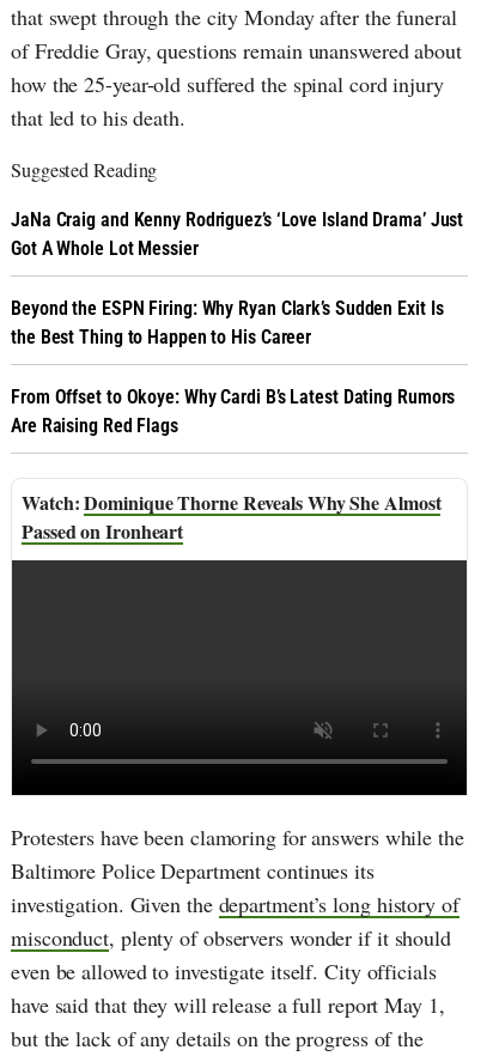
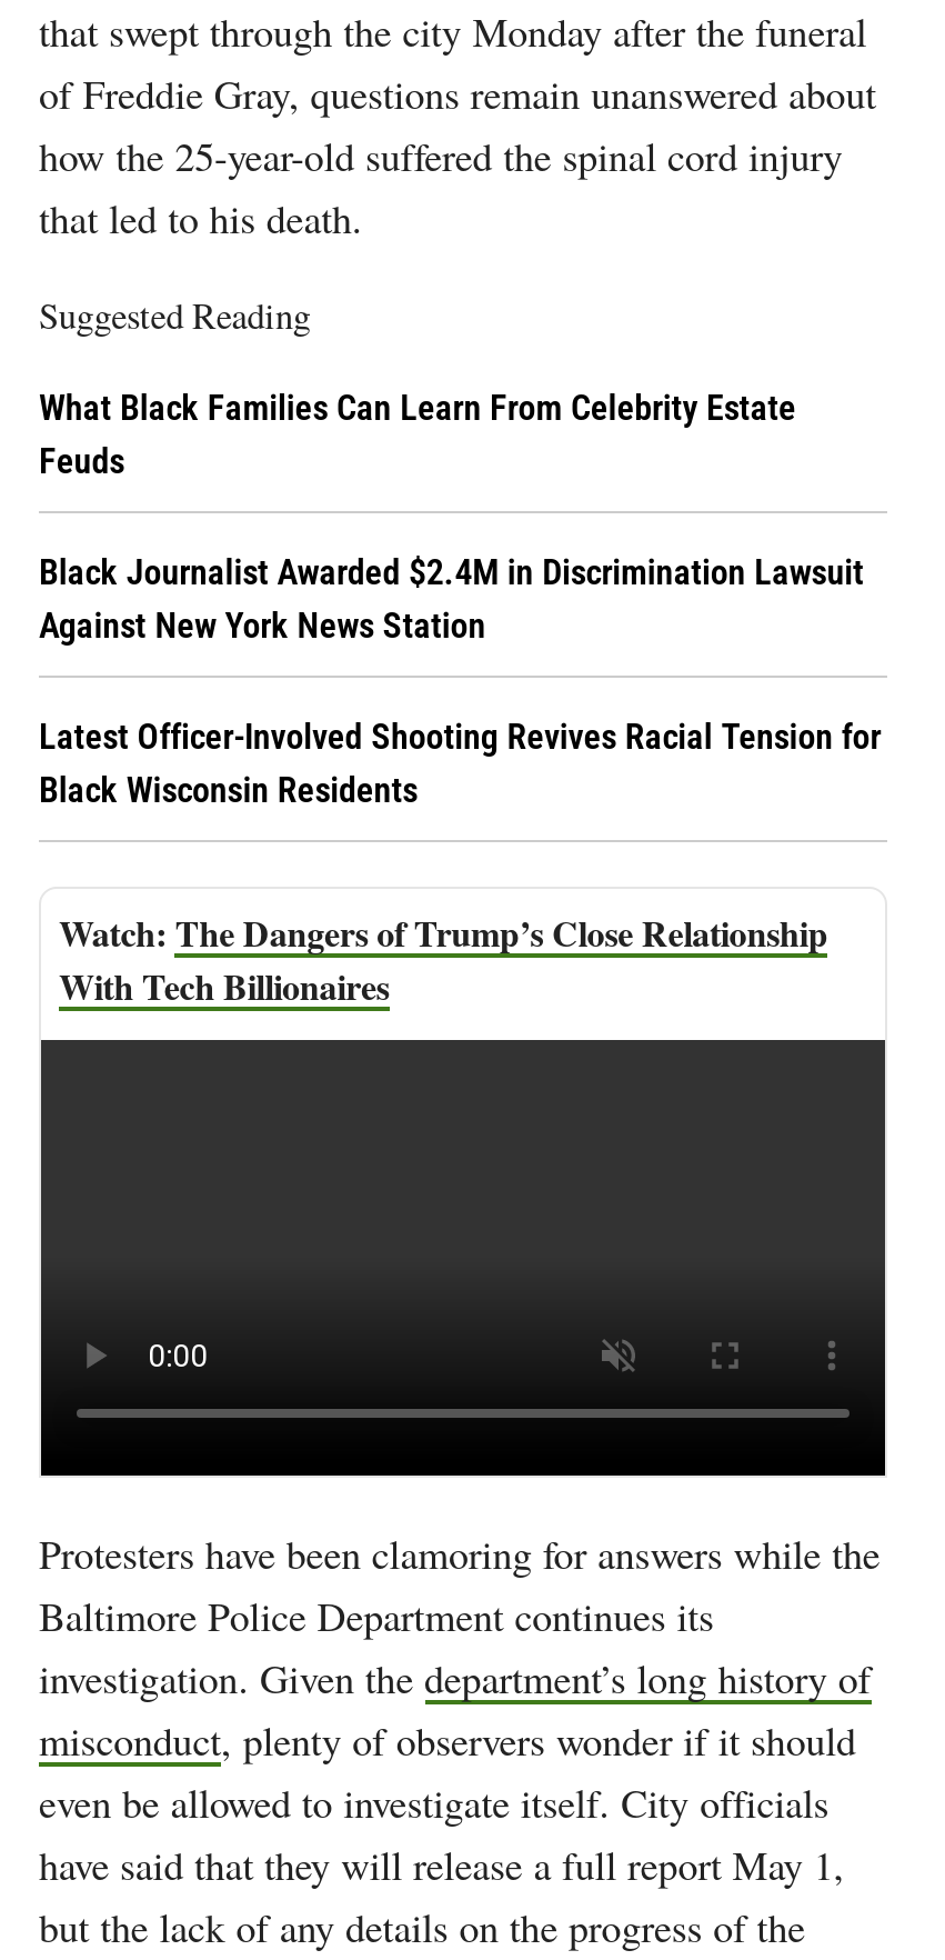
[11,209,463,260] JaNa Craig and Kenny Rodriguez’s ‘Love Island Drama’ Just | Got A Whole Lot Messier -> [39,387,796,483] What Black Families Can Learn From Celebrity Estate | Feuds
[11,297,443,349] Beyond the ESPN Firing: Why Ryan Clark’s Sudden Exit Is | the Best Thing to Happen to His Career -> [39,552,864,647] Black Journalist Awarded $2.4M in Discrimination Lawsuit | Against New York News Station
[11,386,455,437] From Offset to Okoye: Why Cardi B’s Latest Dating Rumors | Are Raising Red Flags -> [39,716,881,812] Latest Officer-Involved Shooting Revives Racial Tension for | Black Wisconsin Residents
[22,489,441,545] Dominique Thorne Reveals Why She Almost | Passed on Ironheart -> [59,907,828,1012] The Dangers of Trump’s Close Relationship | With Tech Billionaires

